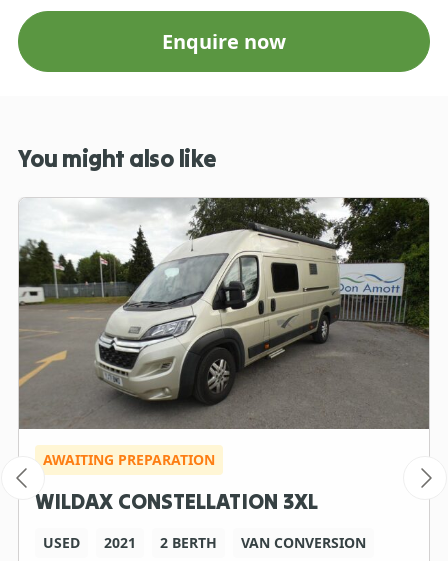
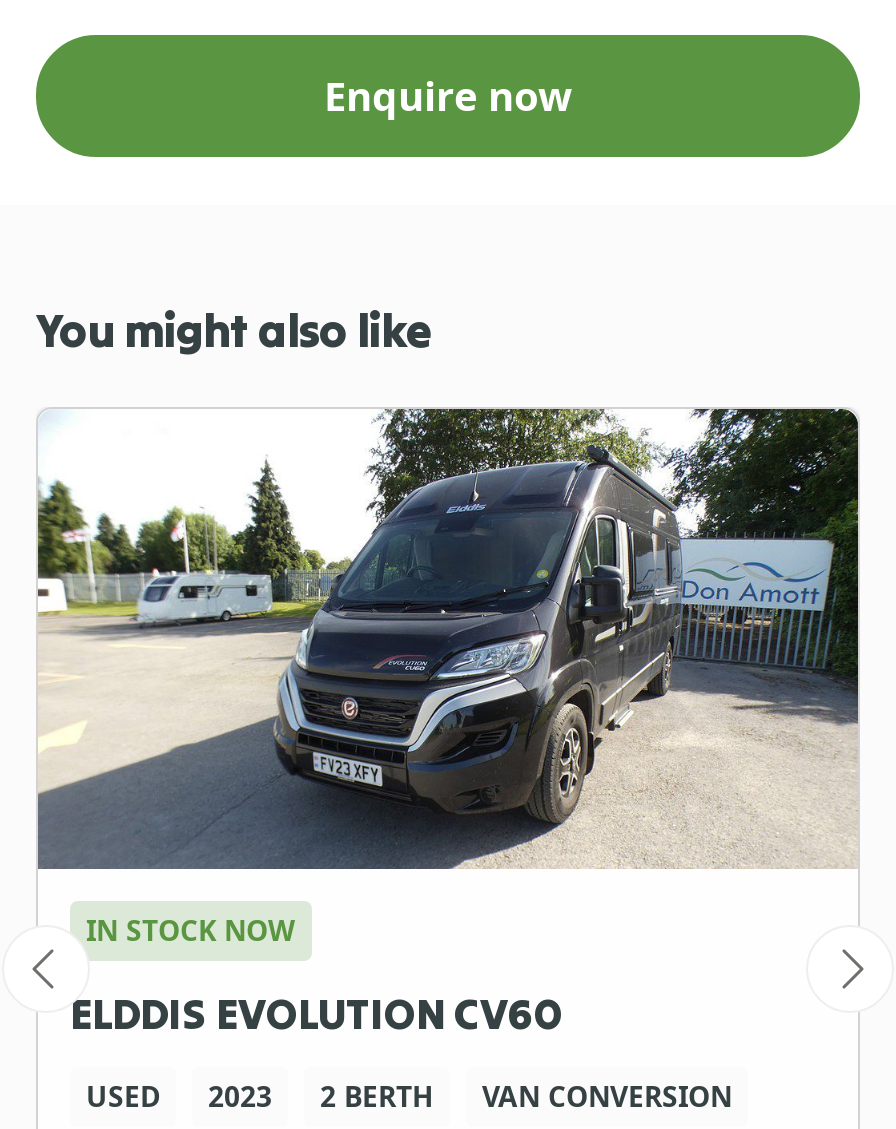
[18,197,430,469] [image] | AWAITING PREPARATION -> [36,406,858,949] [image] | IN STOCK NOW
[35,487,318,515] WILDAX CONSTELLATION 3XL -> [70,985,564,1041] ELDDIS EVOLUTION CV60
[43,533,366,552] USED 2021 2 BERTH VAN CONVERSION -> [86,1077,732,1115] USED 2023 2 BERTH VAN CONVERSION

